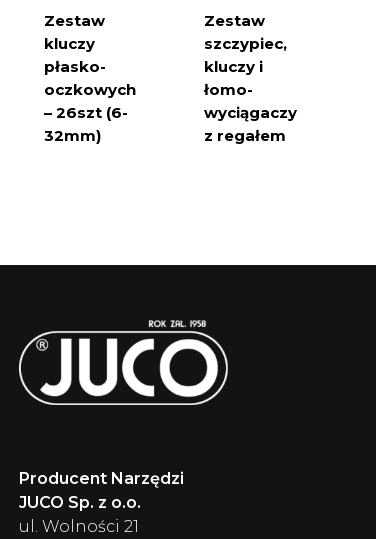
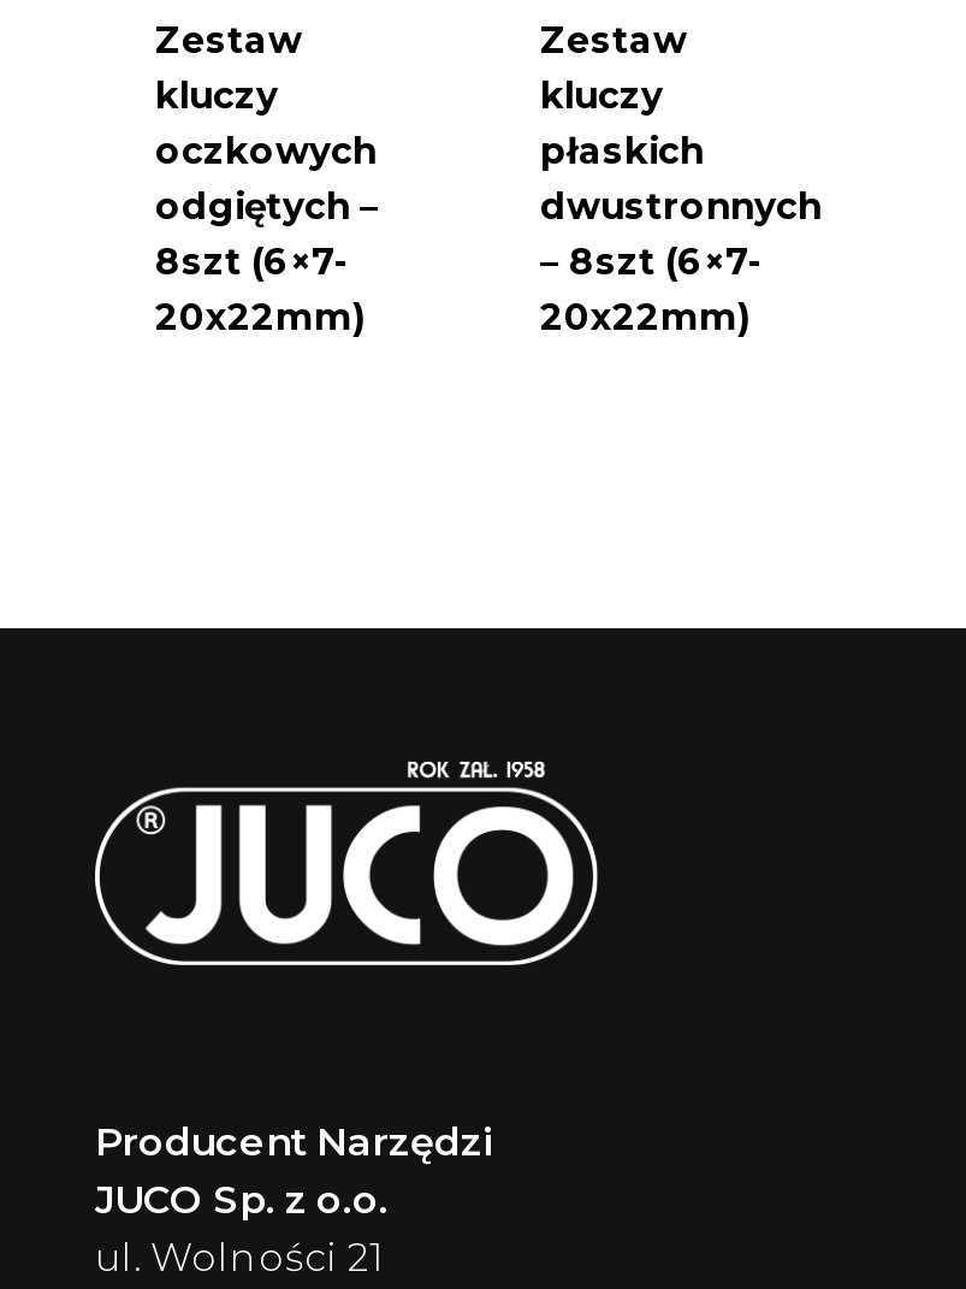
[204,34,297,145] szczypiec, | kluczy i | łomo- | wyciągaczy | z regałem -> [540,73,822,340] kluczy | płaskich | dwustronnych | – 8szt (6×7- | 20x22mm)
[44,57,106,76] płasko- -> none
moved [44,80,136,99] -> [155,128,377,174]: oczkowych
[44,103,128,145] – 26szt (6- | 32mm) -> [155,183,379,340] odgiętych – | 8szt (6×7- | 20x22mm)

